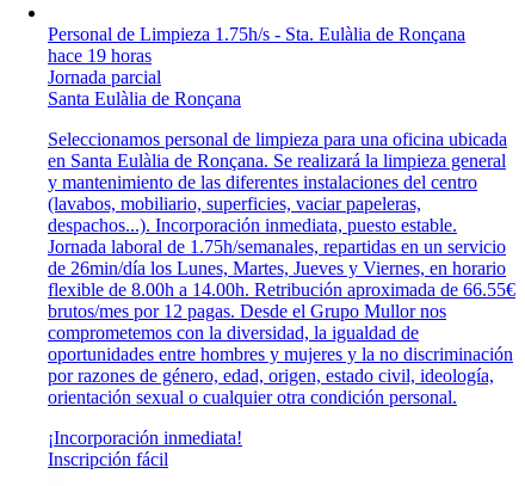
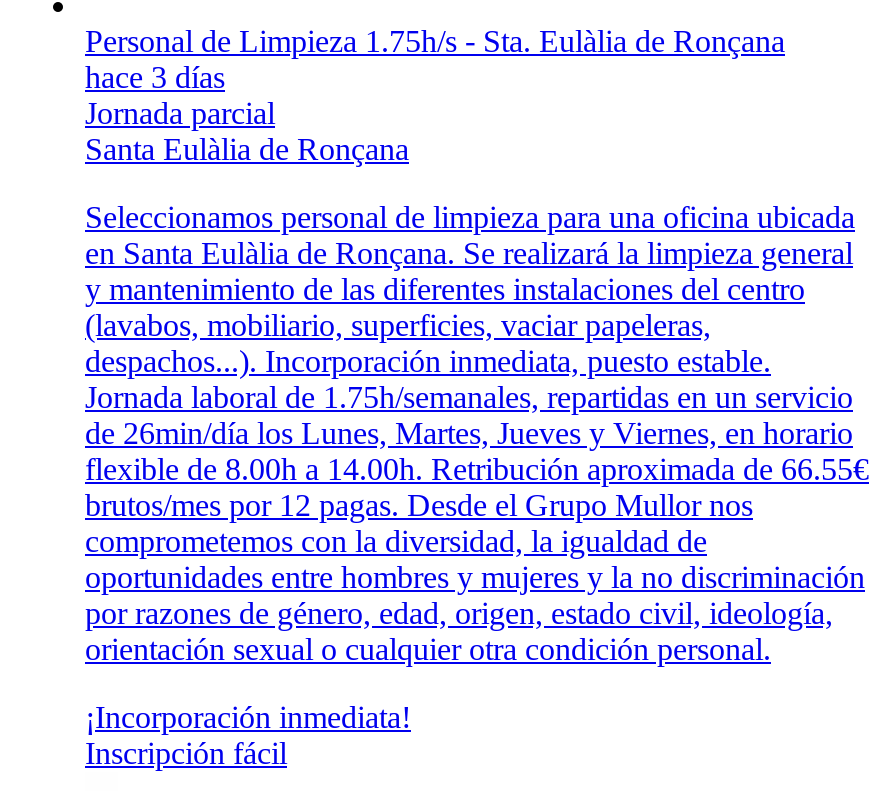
[48,45,152,66] hace 19 horas -> [85,60,225,94] hace 3 días

